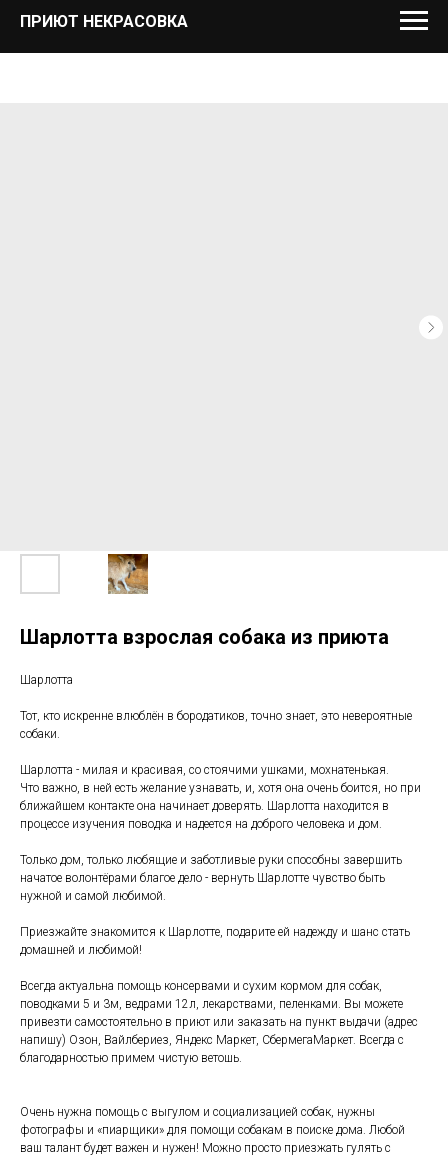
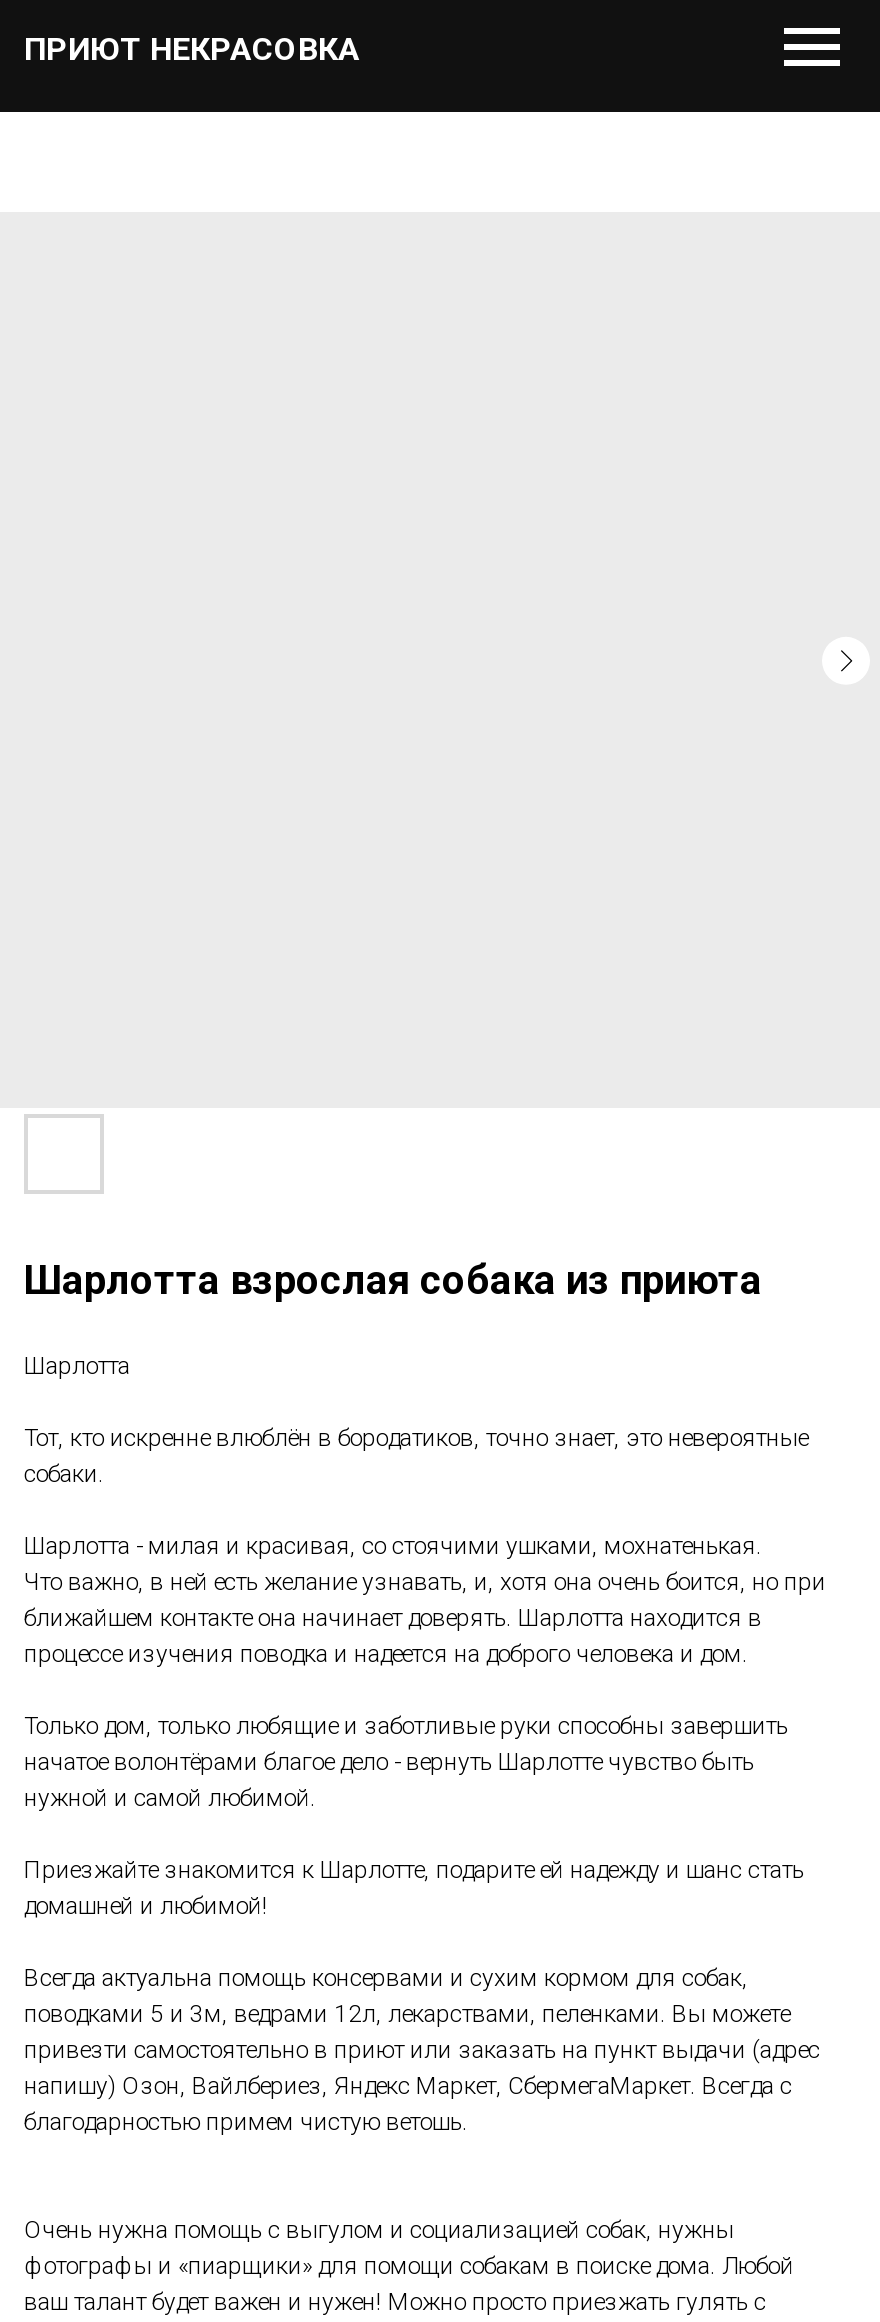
[107,553,149,595] [image] -> none

